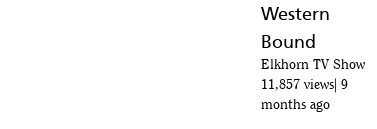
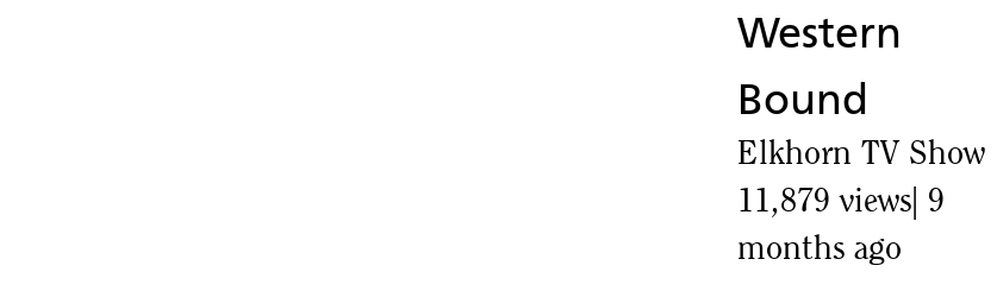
[261,79,348,93] 11,857 views 9 -> [737,188,945,221] 11,879 views 9

